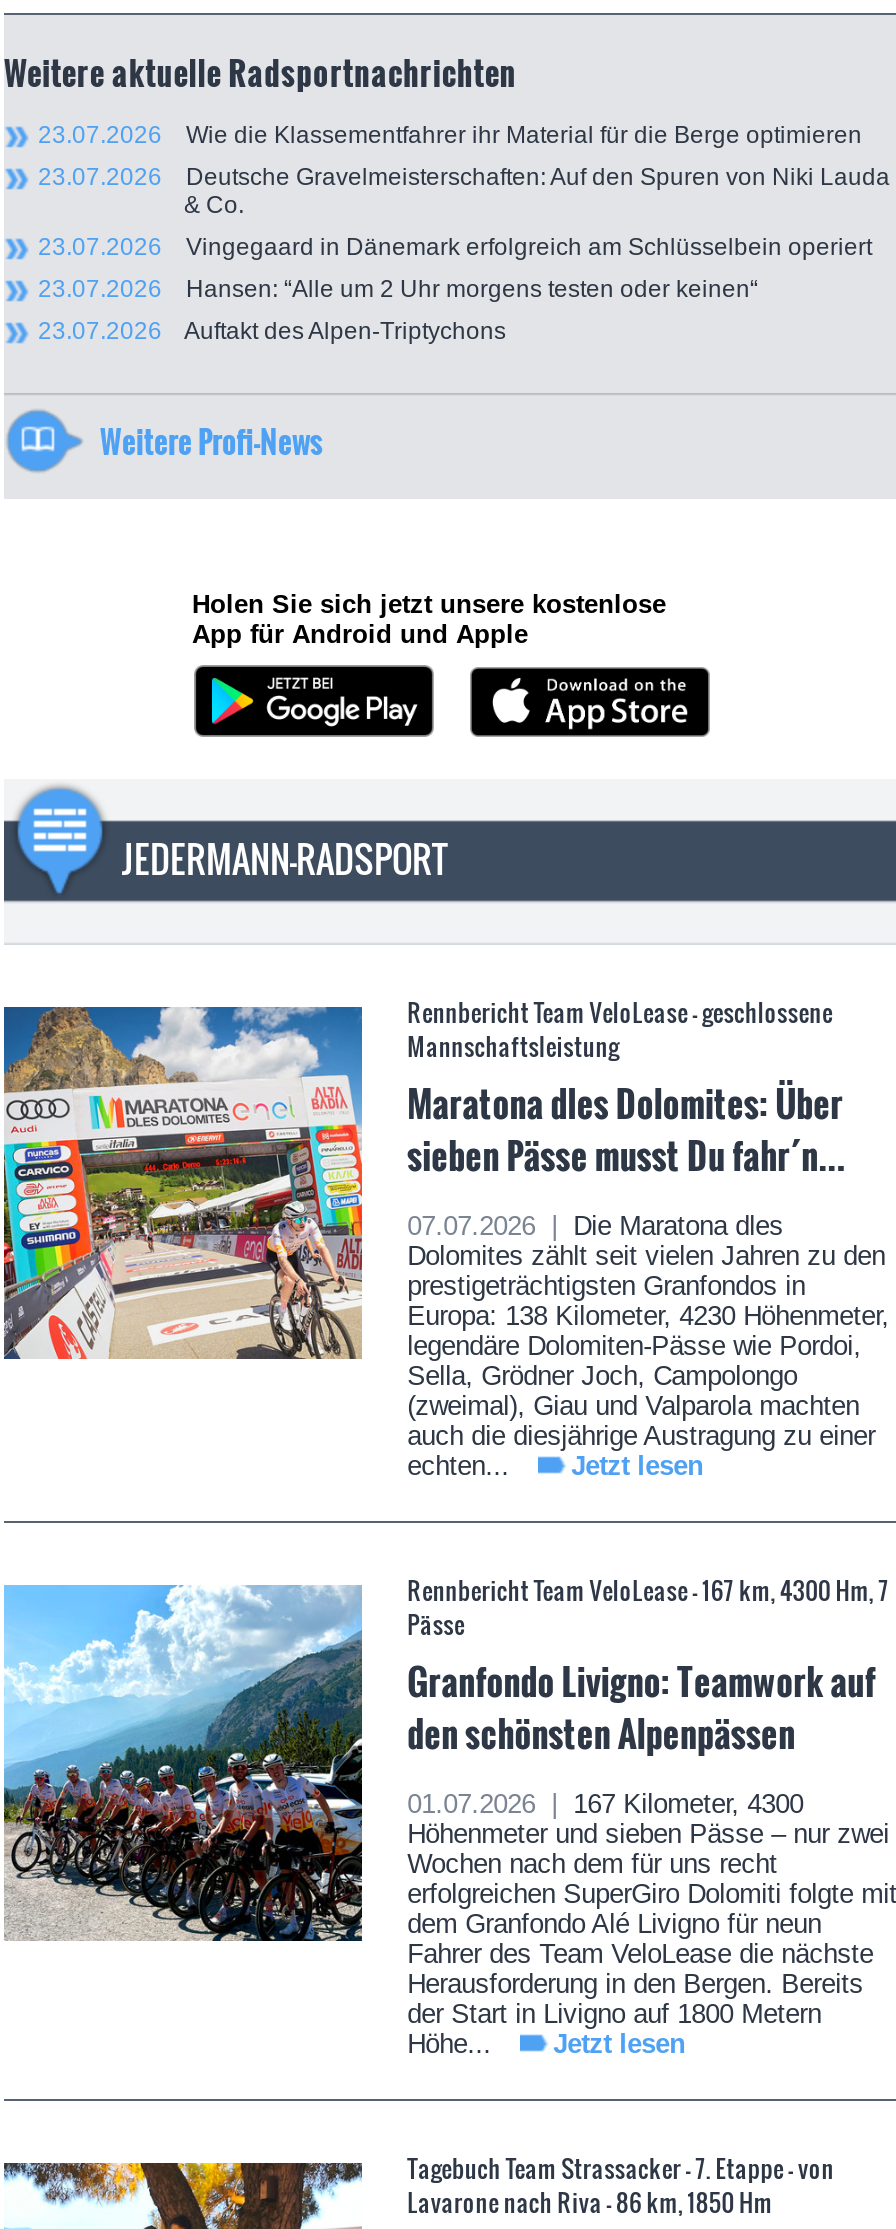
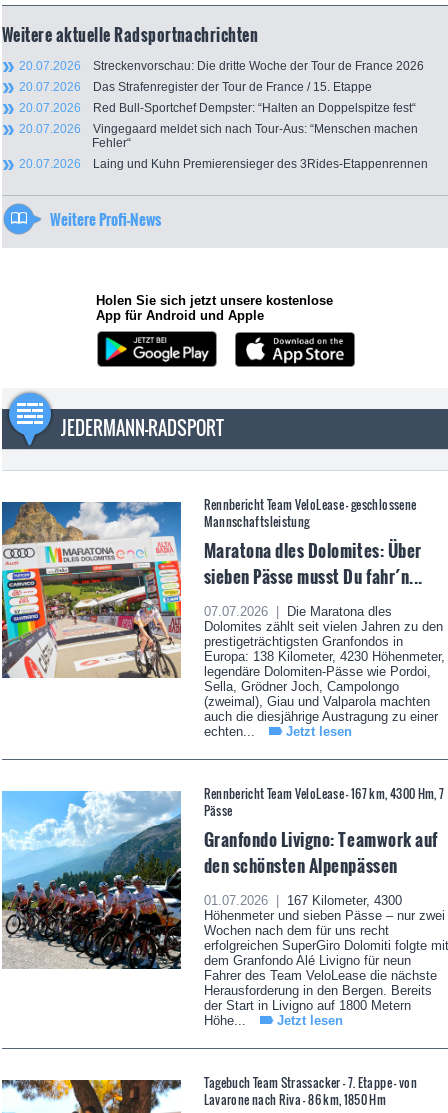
[38,122,862,150] 23.07.2026 Wie die Klassementfahrer ihr Material für die Berge optimieren -> [19,59,424,73] 20.07.2026 Streckenvorschau: Die dritte Woche der Tour de France 2026
[38,164,890,220] 23.07.2026 Deutsche Gravelmeisterschaften: Auf den Spuren von Niki Lauda | & Co. -> [19,80,372,94] 20.07.2026 Das Strafenregister der Tour de France / 15. Etappe
[38,234,872,262] 23.07.2026 Vingegaard in Dänemark erfolgreich am Schlüsselbein operiert -> [19,101,416,115] 20.07.2026 Red Bull-Sportchef Dempster: “Halten an Doppelspitze fest“
[38,276,758,304] 23.07.2026 Hansen: “Alle um 2 Uhr morgens testen oder keinen“ -> [19,122,418,150] 20.07.2026 Vingegaard meldet sich nach Tour-Aus: “Menschen machen | Fehler“
[38,318,506,346] 23.07.2026 Auftakt des Alpen-Triptychons -> [19,157,428,171] 20.07.2026 Laing und Kuhn Premierensieger des 3Rides-Etappenrennen

